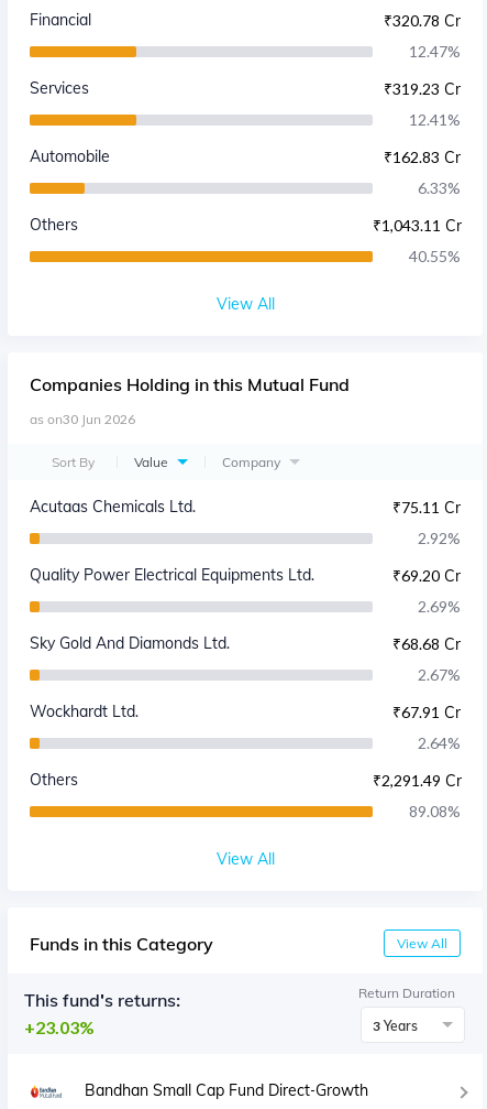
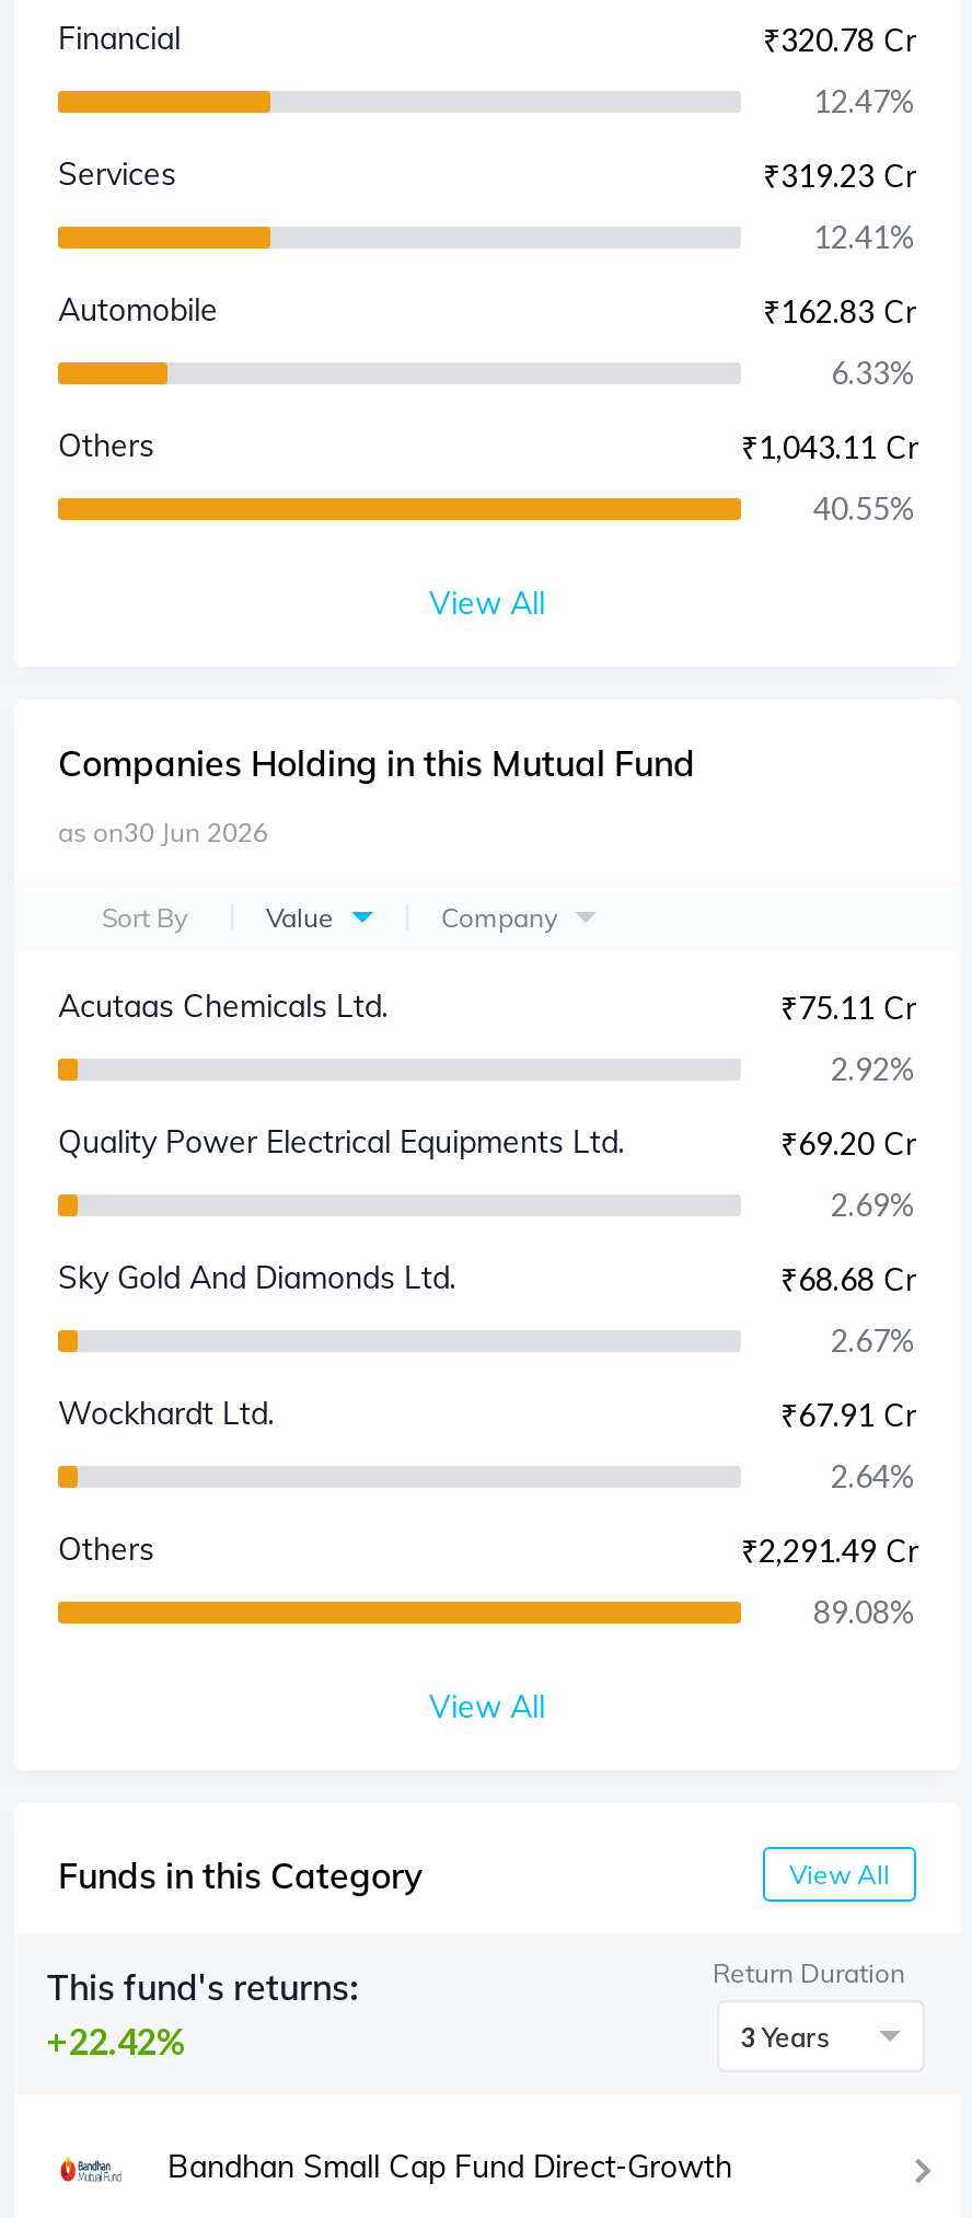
[35,1016,95,1039] 23.03% -> [69,2020,187,2064] 22.42%

